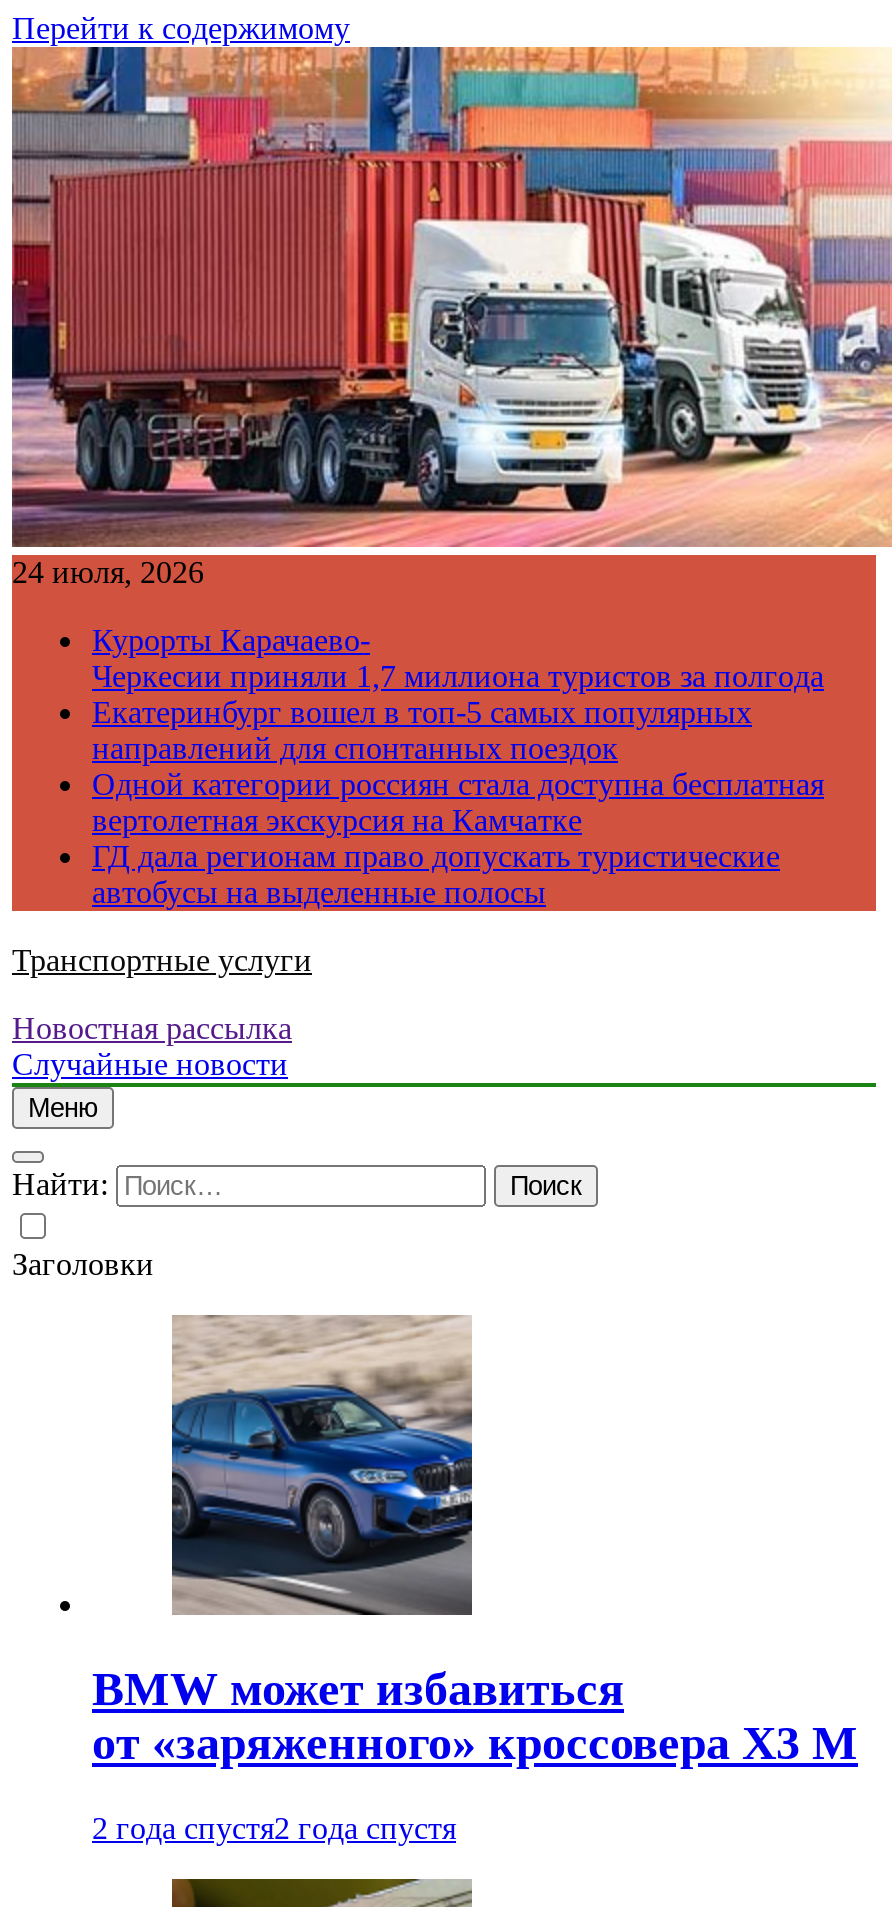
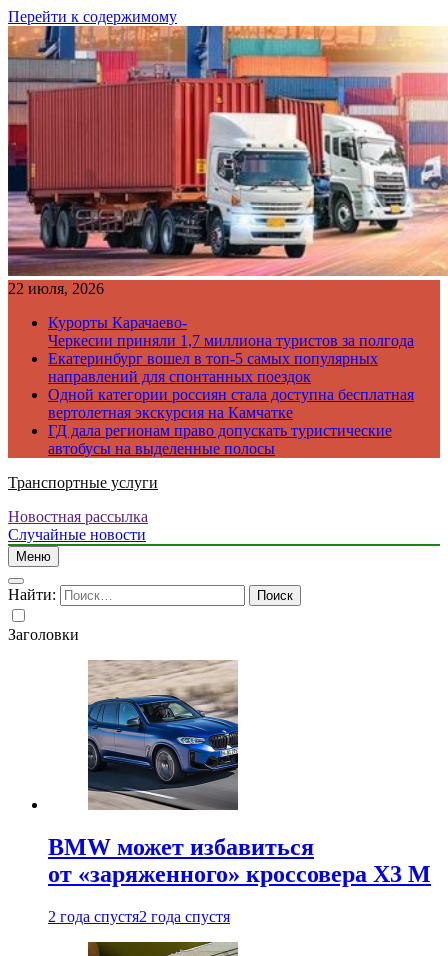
[12,555,204,589] 24 июля, 2026 -> [8,280,104,297] 22 июля, 2026

